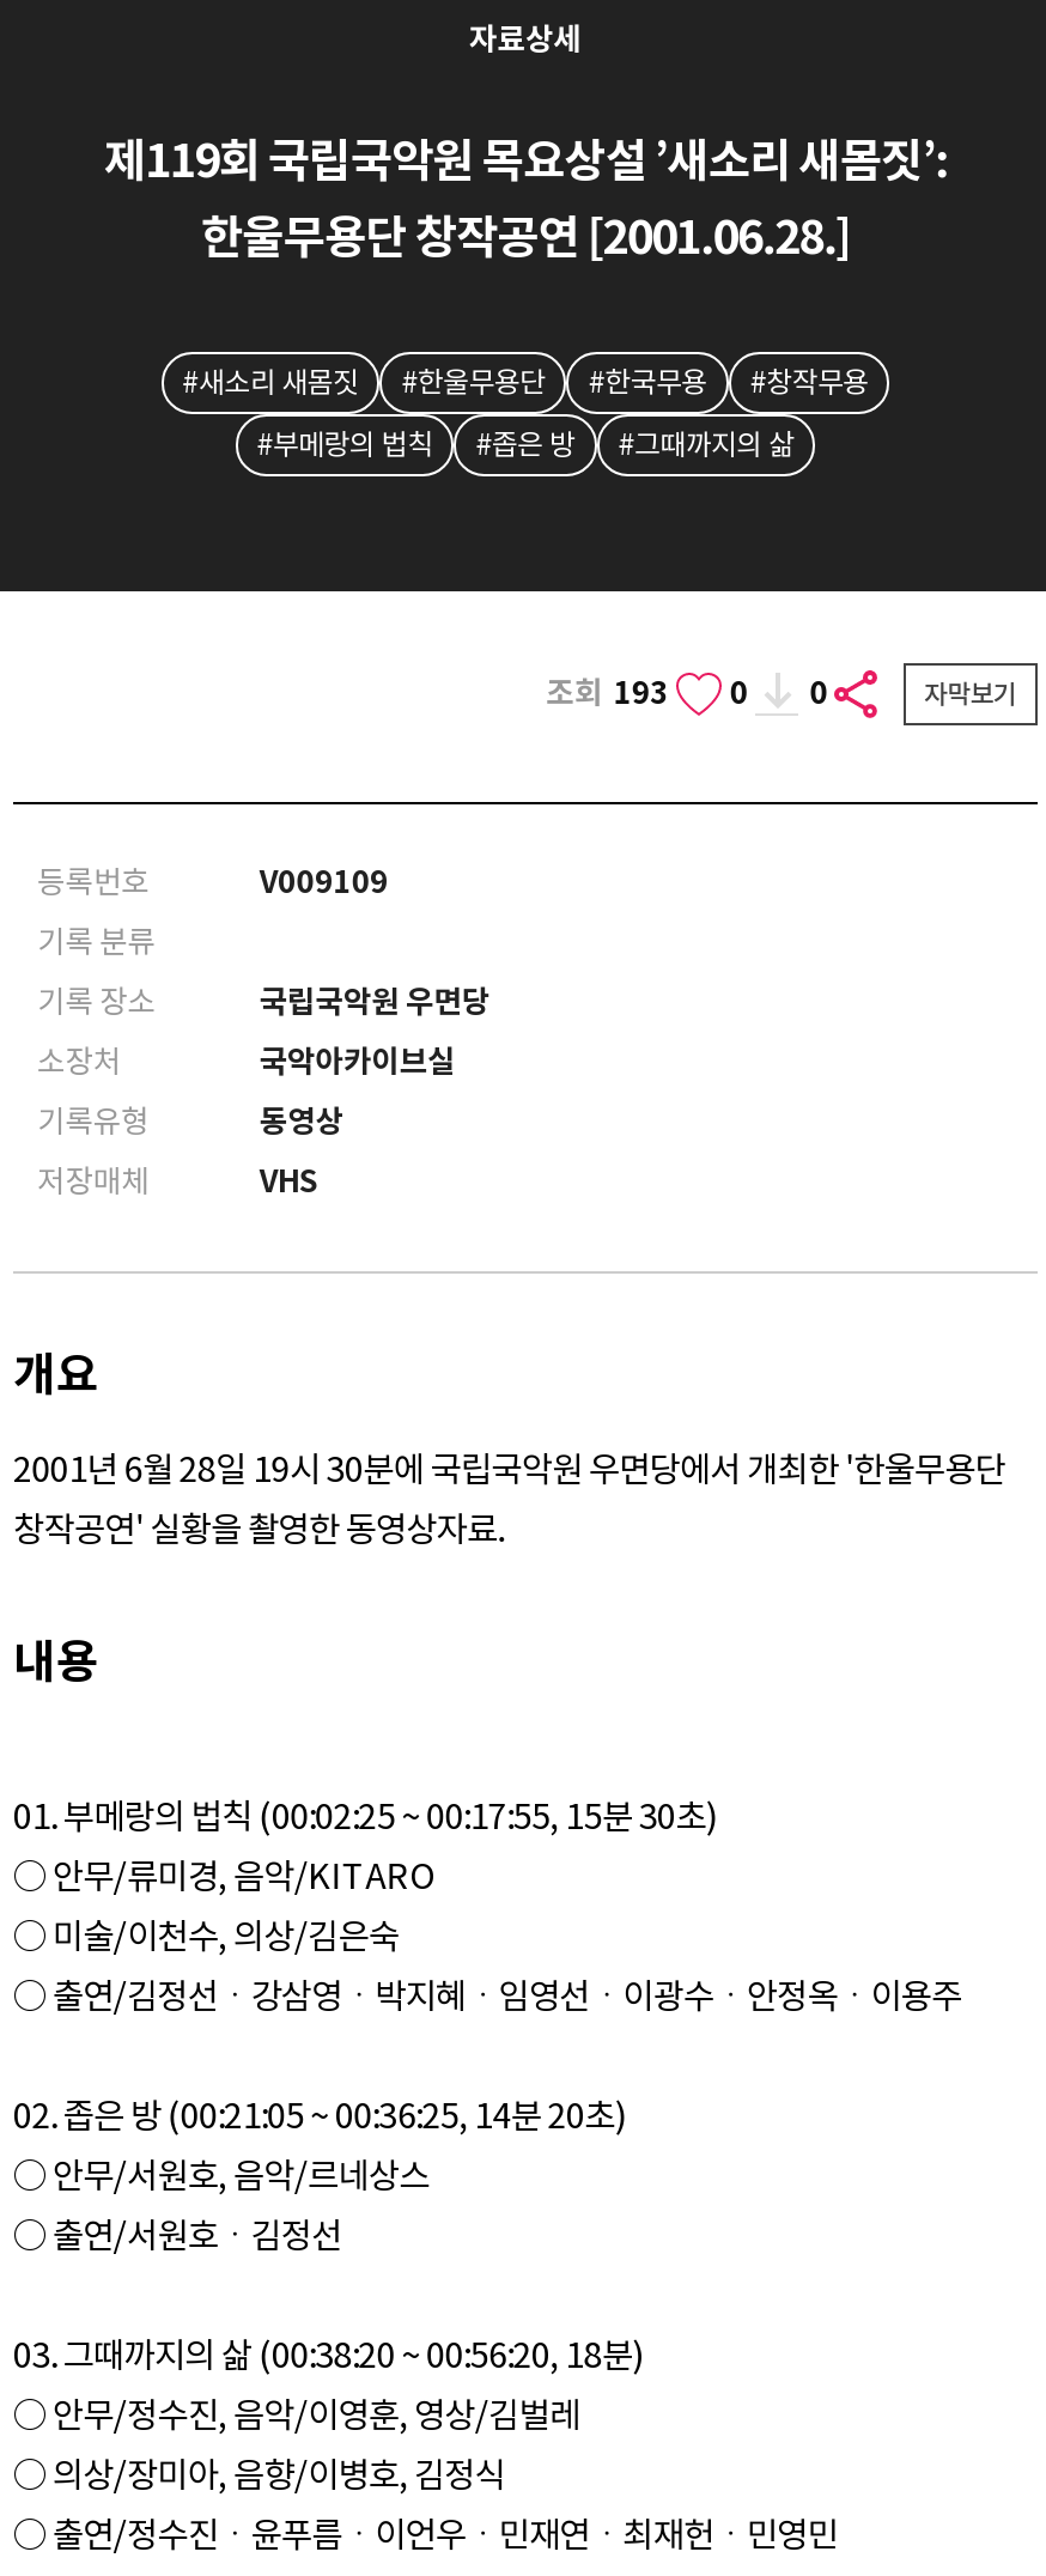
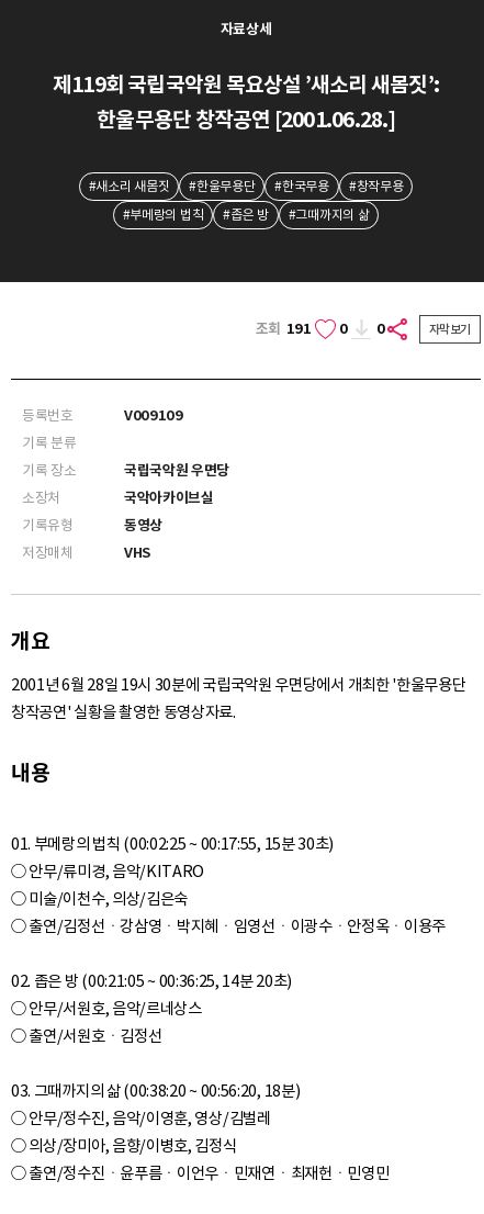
[546,674,828,714] 조회 193 0 0 -> [255,320,385,339] 조회 191 0 0

